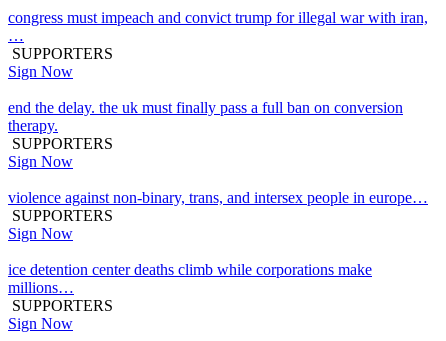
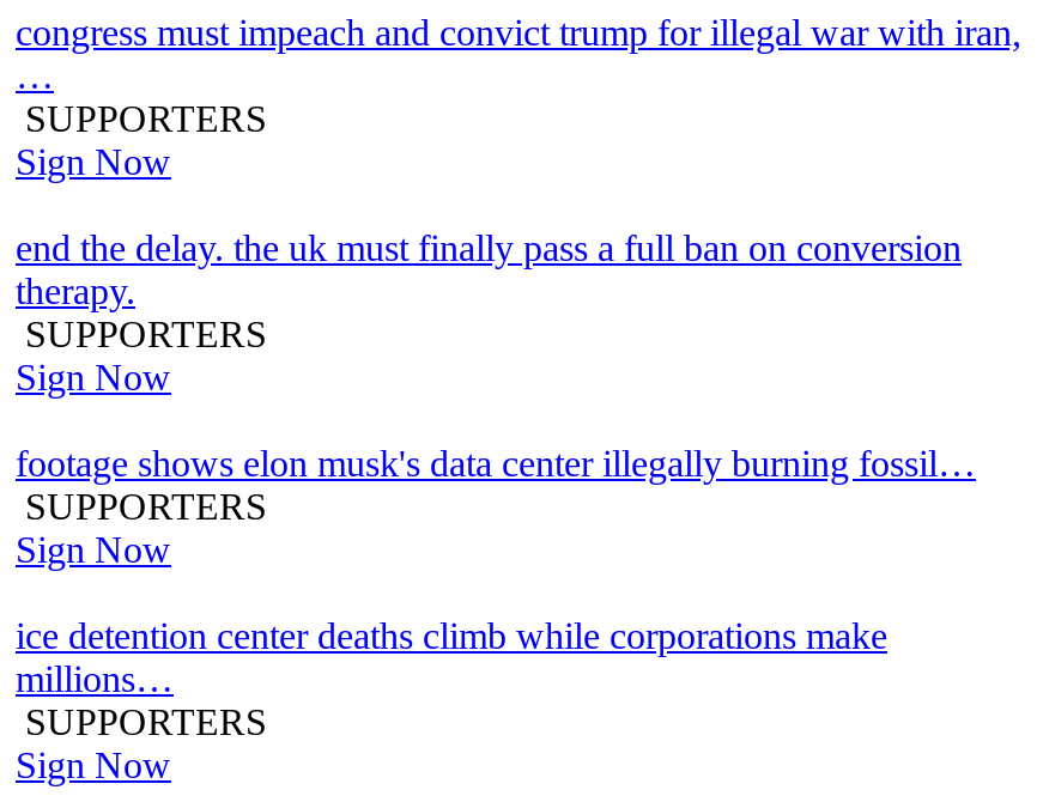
[8,189,428,206] violence against non-binary, trans, and intersex people in europe… -> [16,443,976,484] footage shows elon musk's data center illegally burning fossil…

